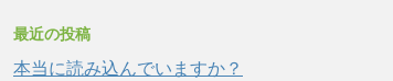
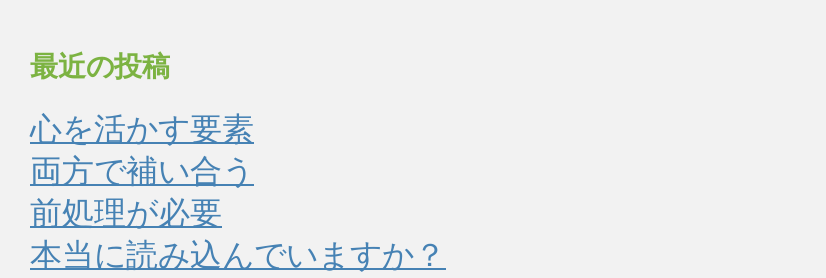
none -> [30,112,254,230] 心を活かす要素 | 両方で補い合う | 前処理が必要

